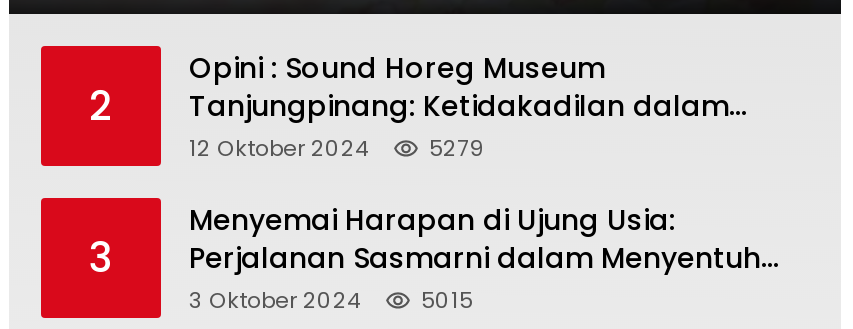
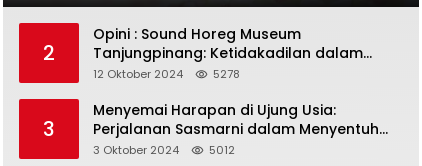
[429,131,483,163] 5279 -> [213,66,240,82] 5278
[421,283,473,315] 5015 -> [209,142,235,158] 5012

